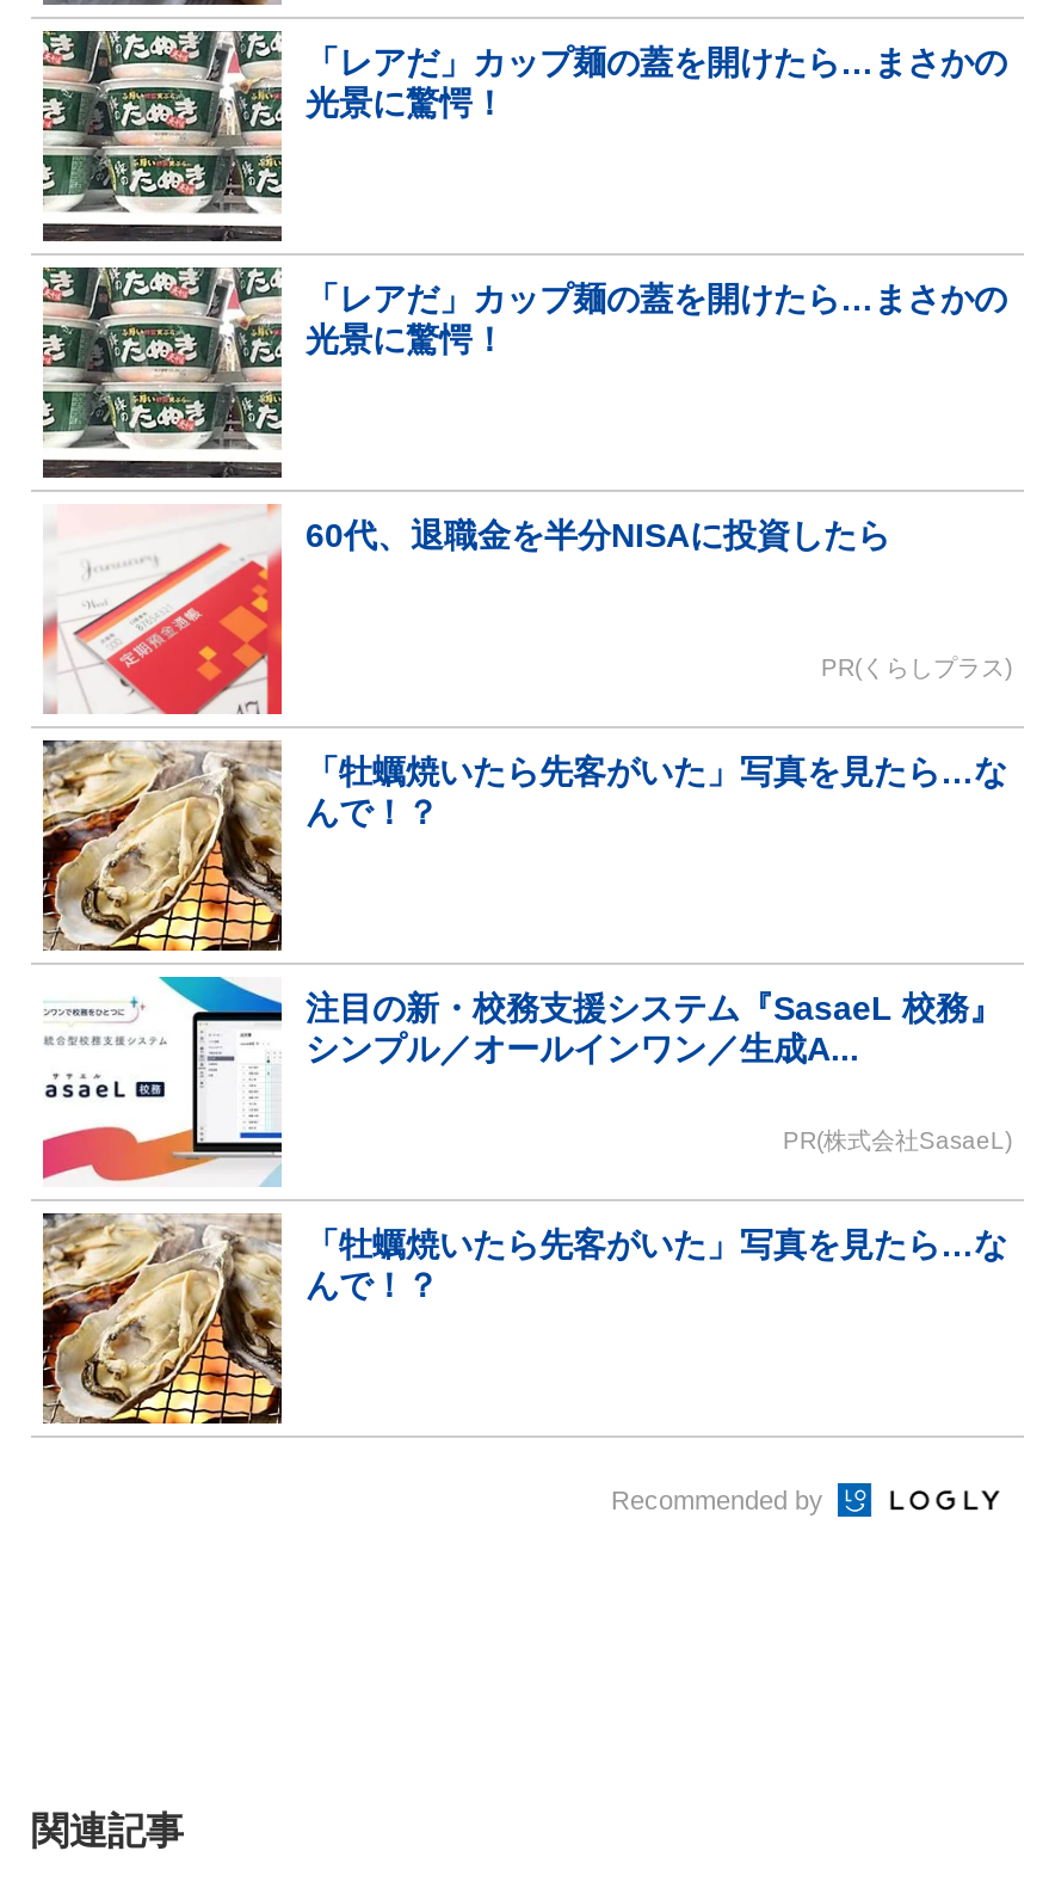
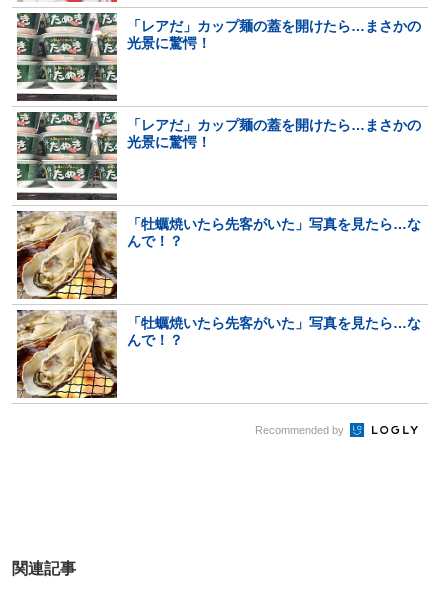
[41,504,890,717] [image] | 60代、退職金を半分NISAに投資したら -> none
[821,654,1012,680] PR(くらしプラス) -> none
[41,974,1012,1187] [image] | 注目の新・校務支援システム『SasaeL 校務』 | シンプル／オールインワン／生成A... | PR(株式会社SasaeL) -> none

